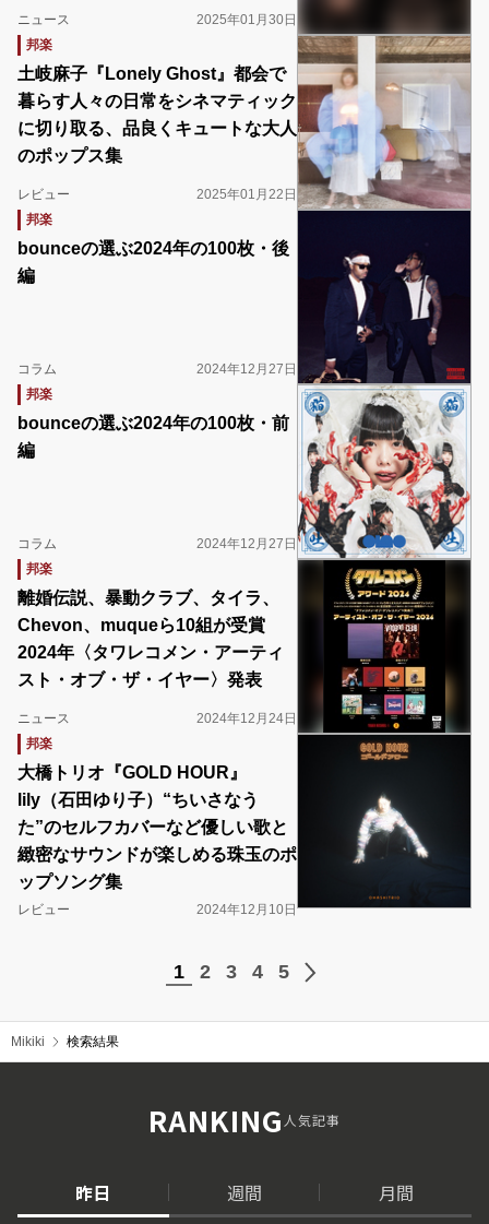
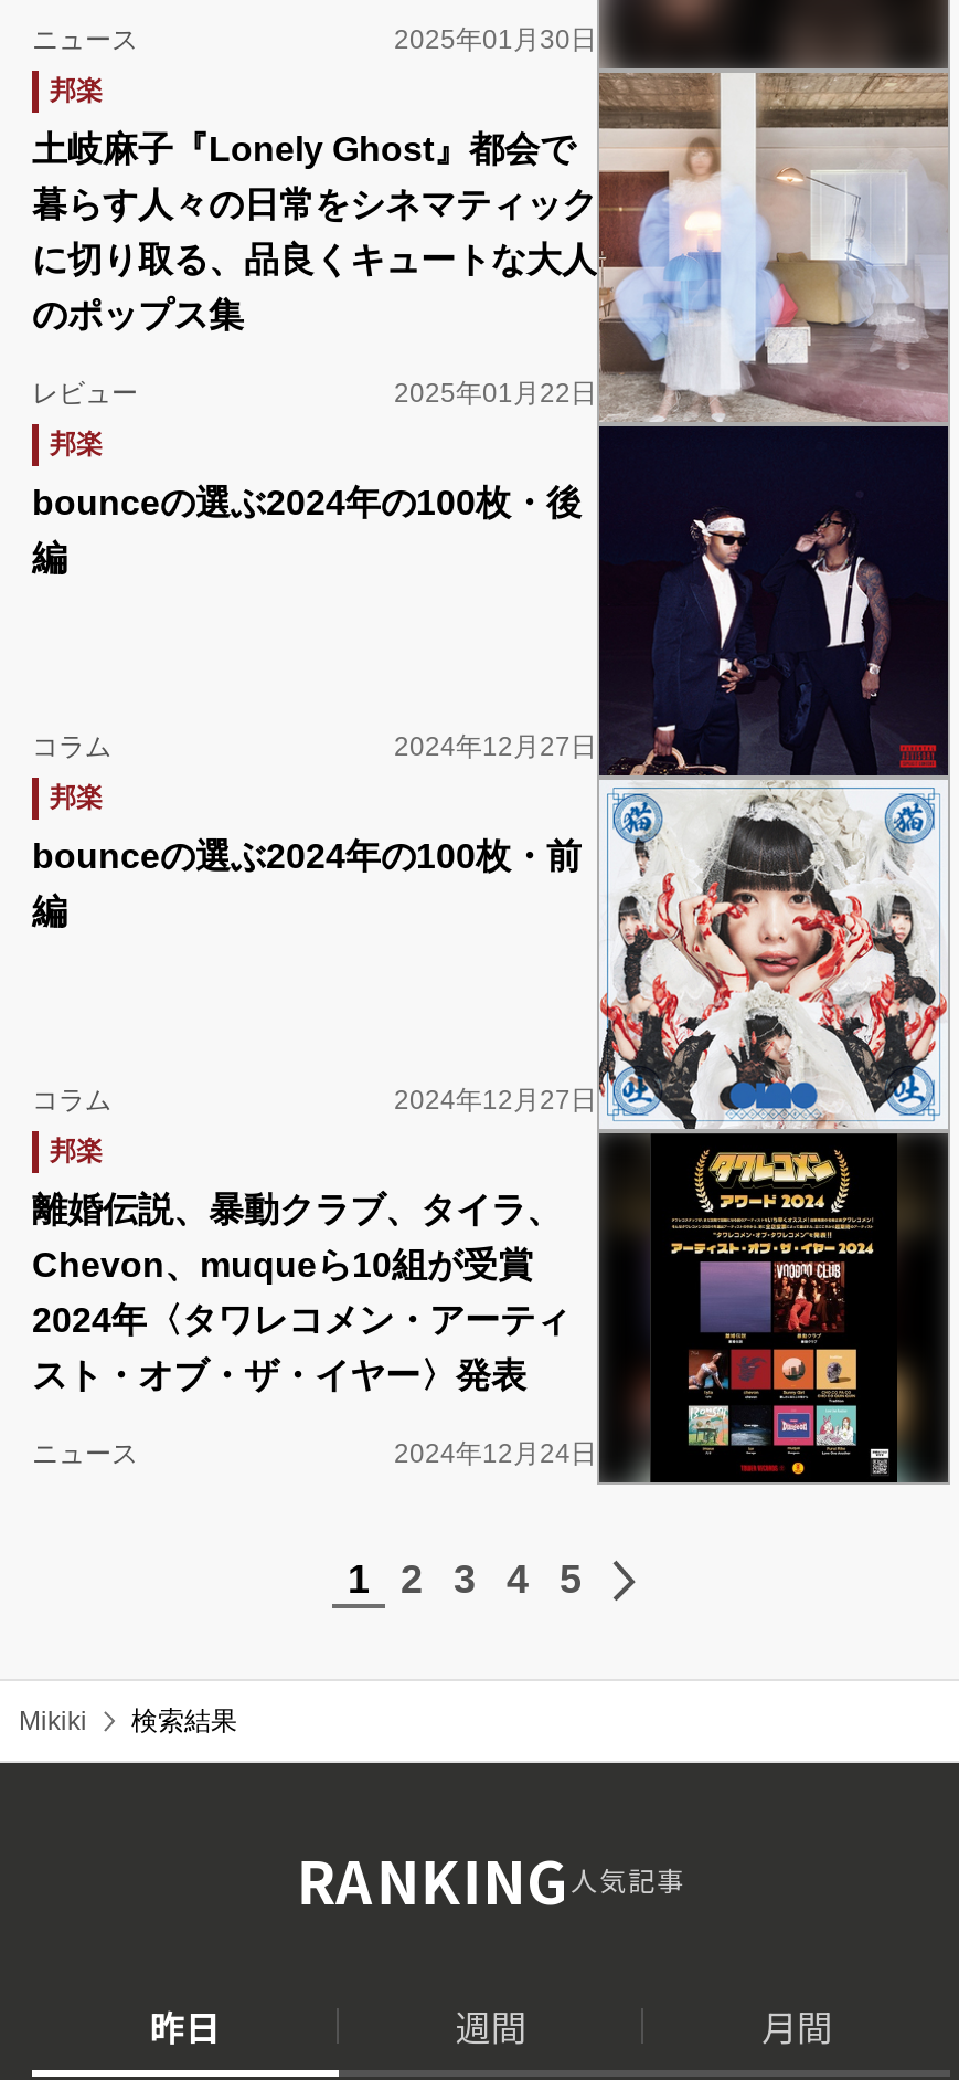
[17,733,472,925] [image] | 邦楽 | 大橋トリオ『GOLD HOUR』 | lily（石田ゆり子）“ちいさなう | た”のセルフカバーなど優しい歌と | 緻密なサウンドが楽しめる珠玉のポ | ップソング集 | レビュー | 2024年12月10日 -> none

